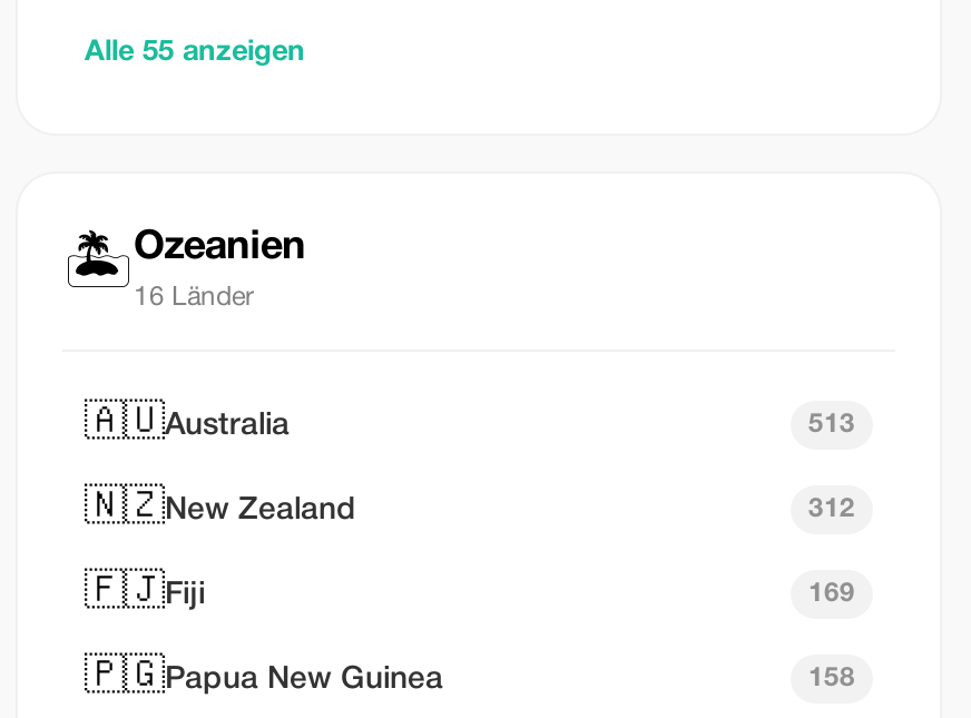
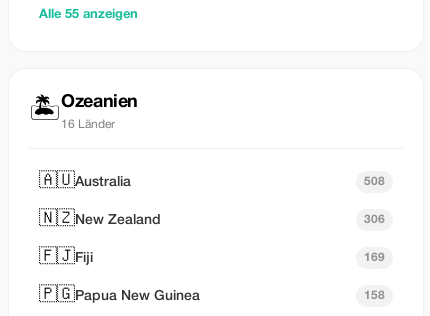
[808,412,855,436] 513 -> [364,176,385,187] 508
[808,496,855,521] 312 -> [364,214,385,225] 306

